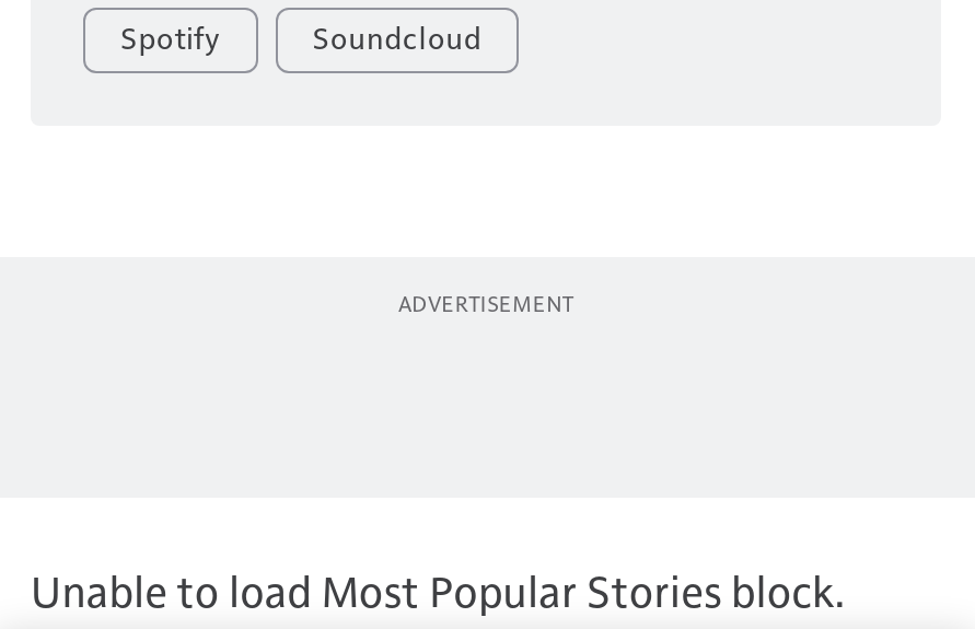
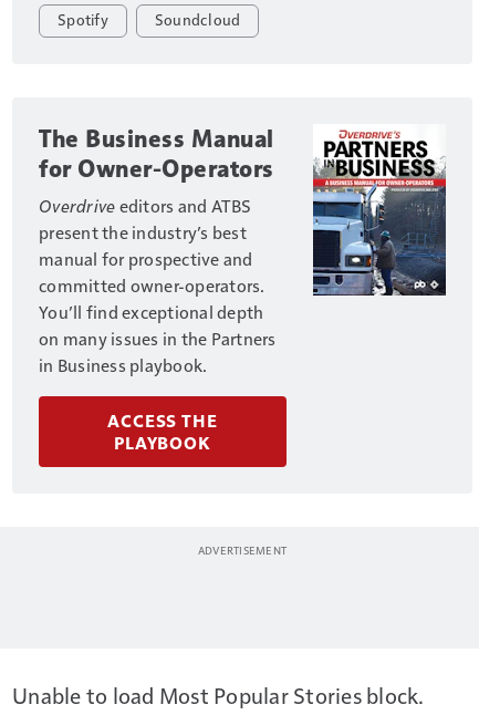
none -> [39,124,447,454] [image] | The Business Manual | for Owner-Operators | Overdrive editors and ATBS | present the industry’s best | manual for prospective and | committed owner-operators. | You’ll find exceptional depth | on many issues in the Partners | in Business playbook. | ACCESS THE | PLAYBOOK

